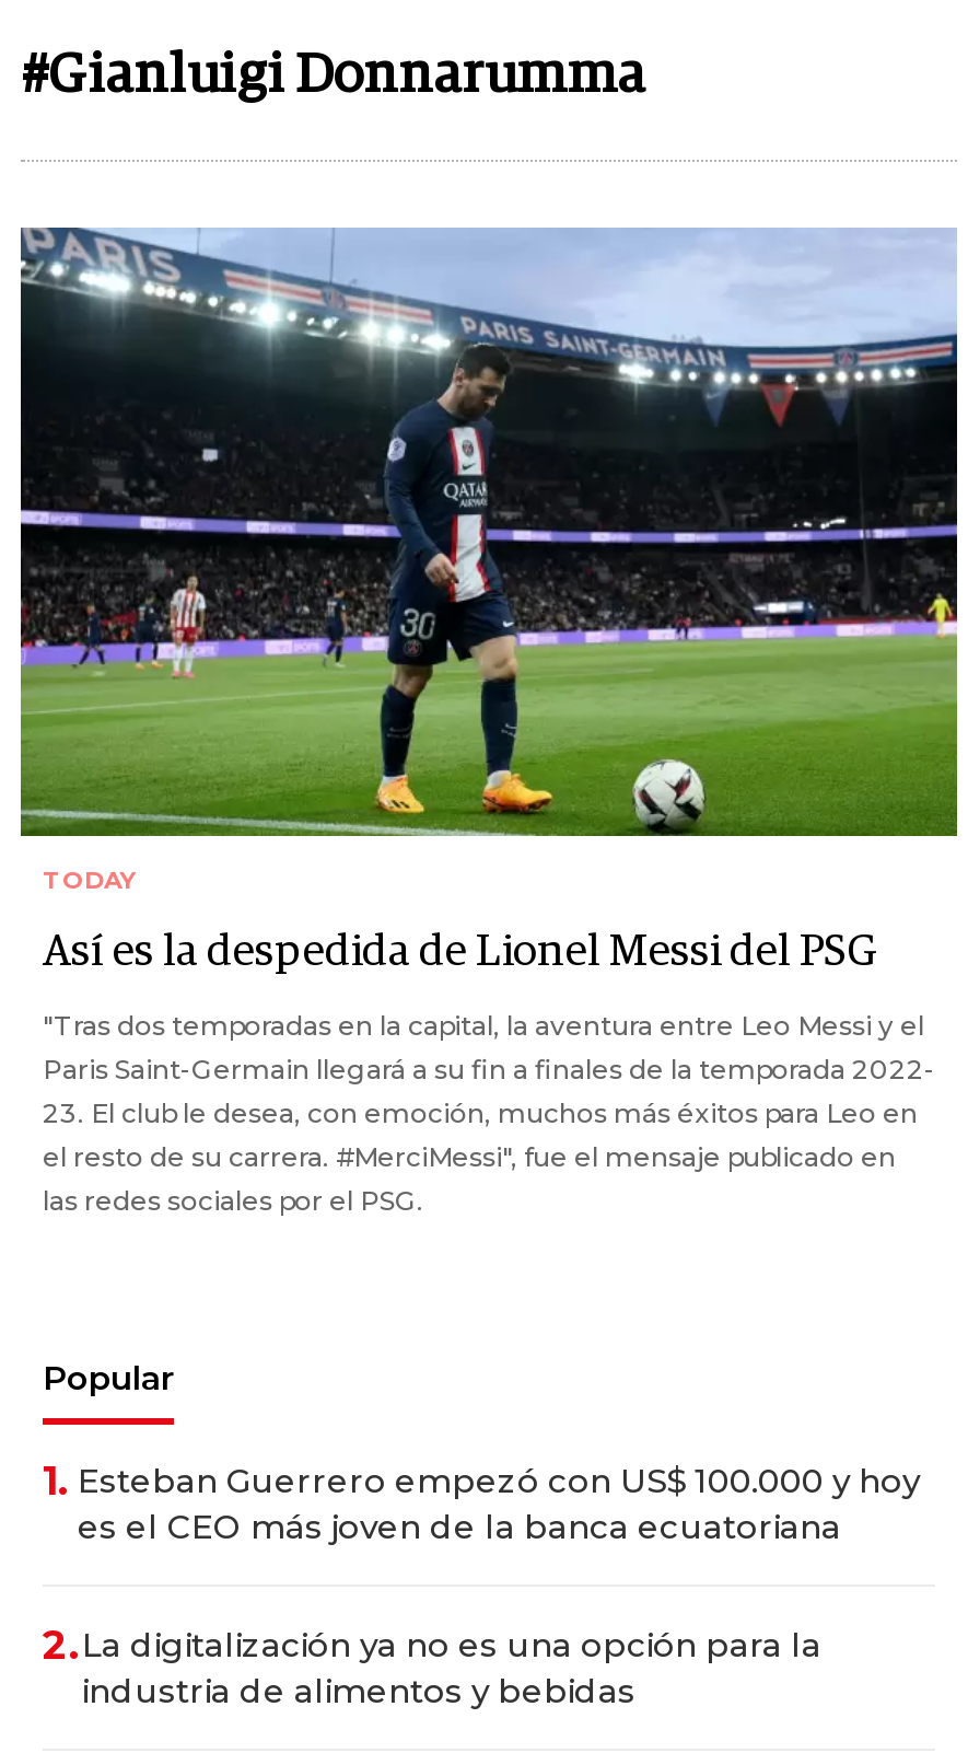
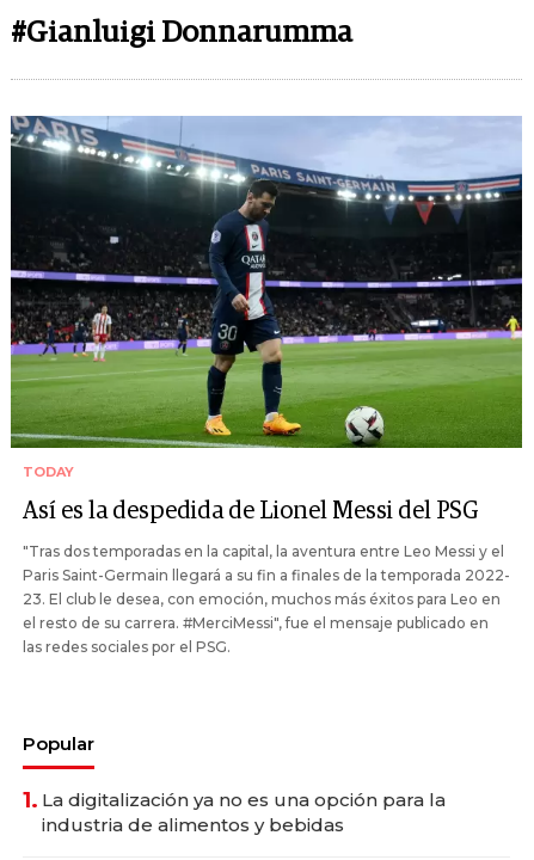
[43,1458,920,1670] 1. Esteban Guerrero empezó con US$ 100.000 y hoy | es el CEO más joven de la banca ecuatoriana | 2.La digitalización ya no es una opción para la -> [23,787,446,814] 1. La digitalización ya no es una opción para la

